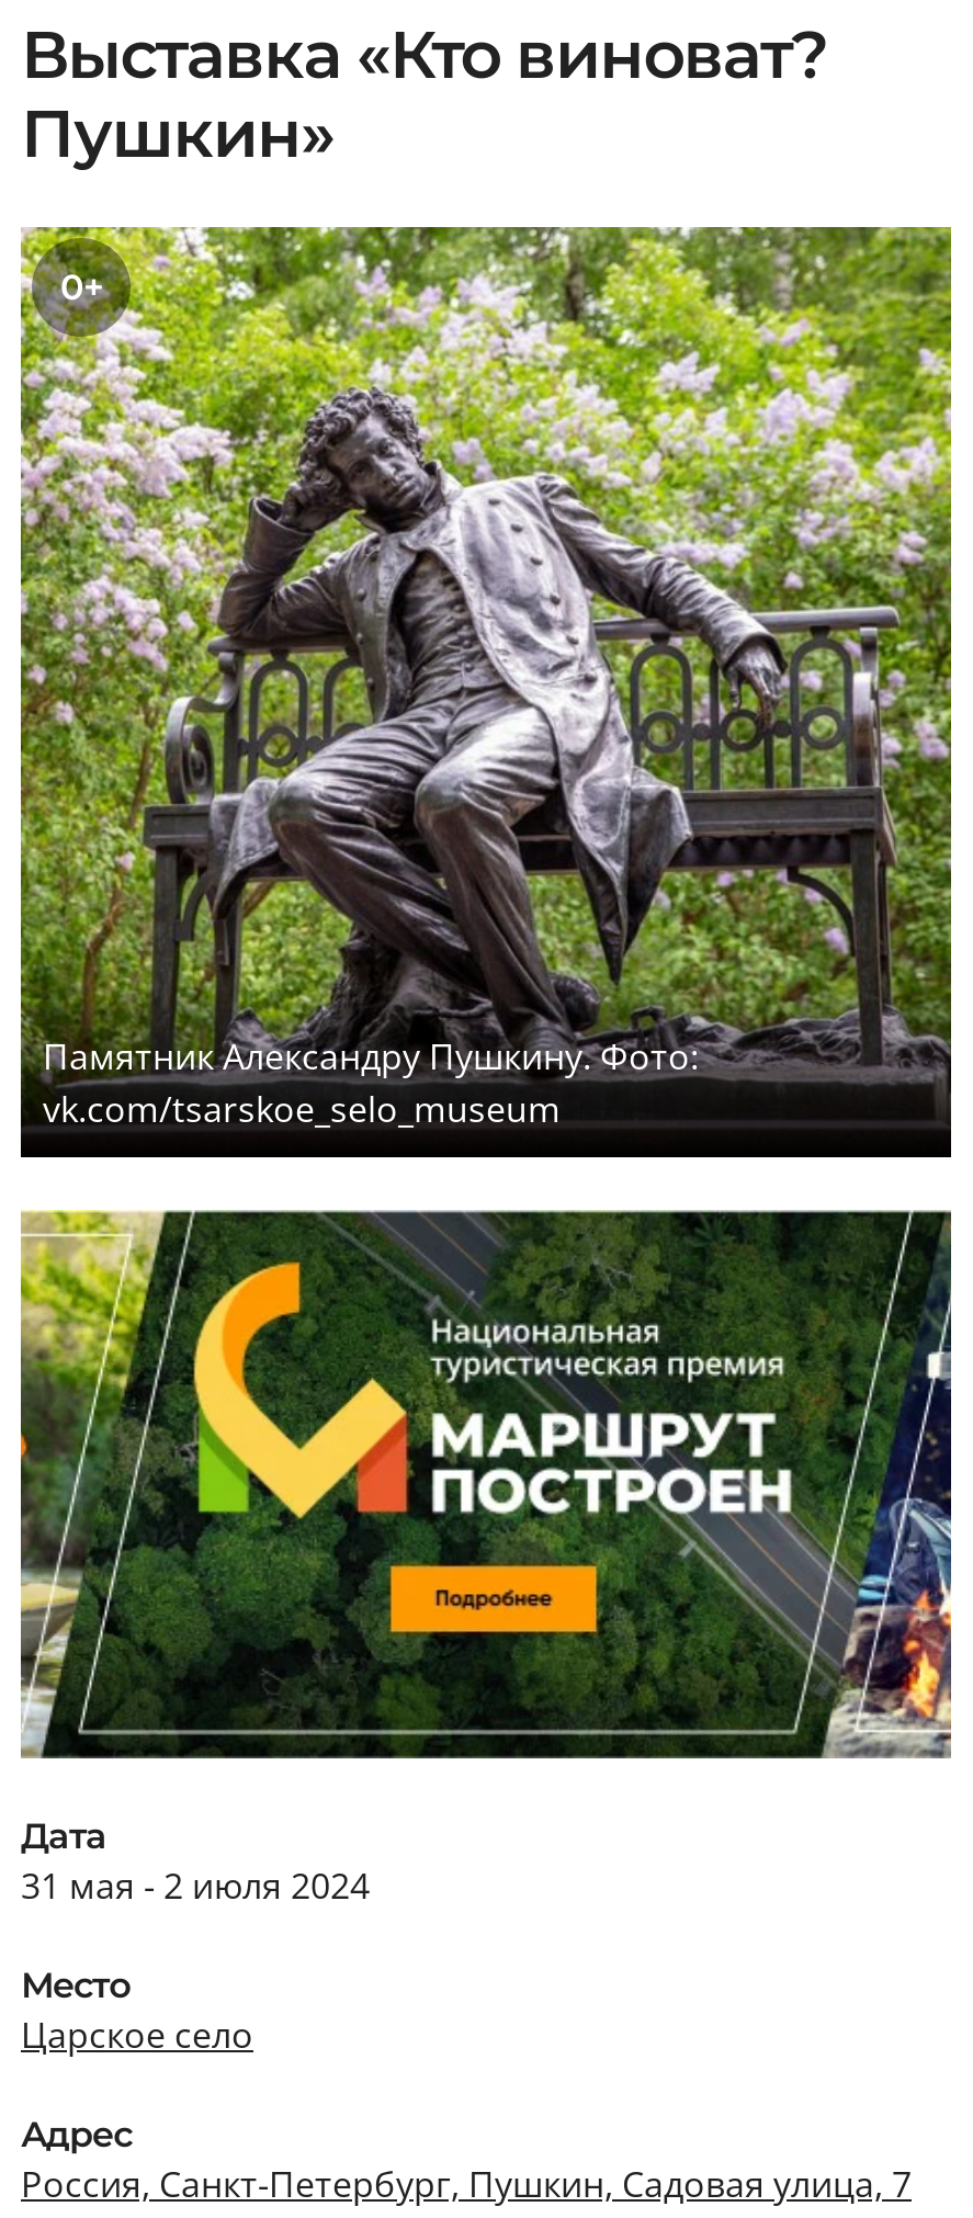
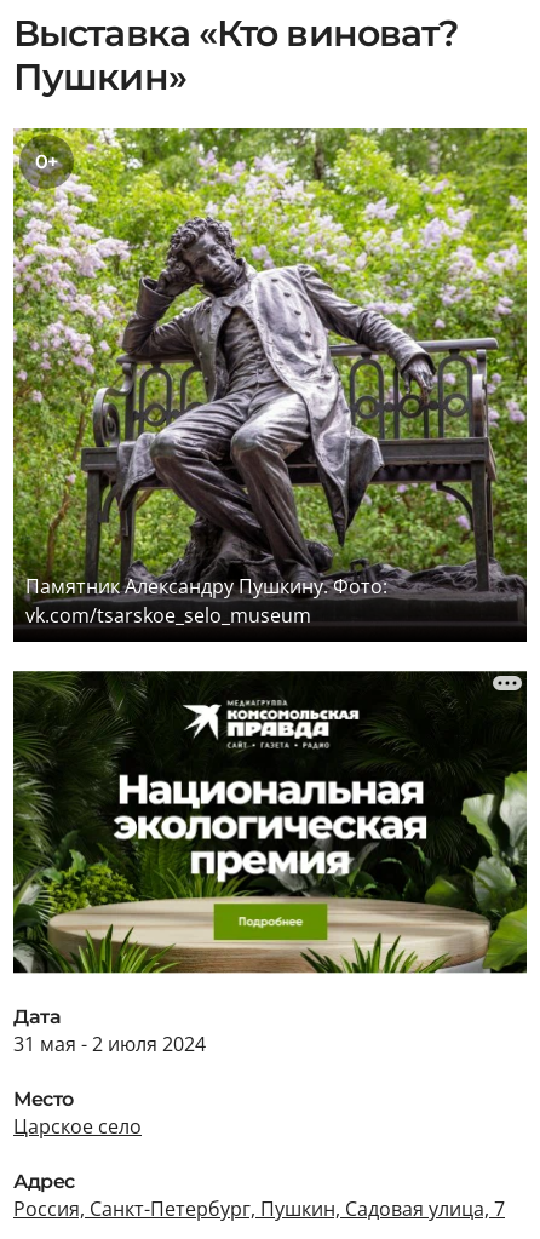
[19,1210,953,1761] [image] -> [12,670,528,974] [image]

